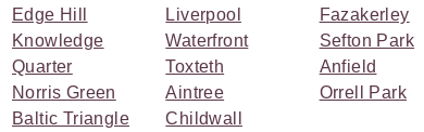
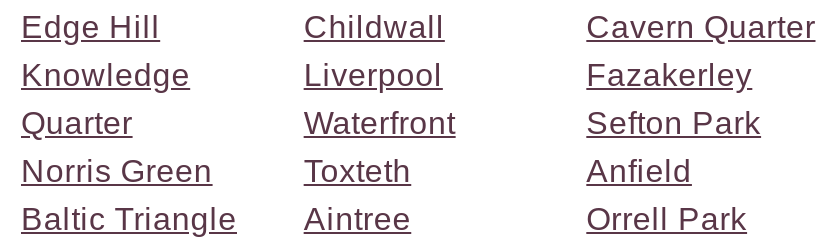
moved [166,5,414,102] -> [304,58,761,236]: Liverpool | Waterfront | Toxteth | Aintree | Fazakerley | Sefton Park | Anfield | Orrell Park
none -> [586,10,815,44] Cavern Quarter
moved [166,109,242,128] -> [304,10,445,44]: Childwall

